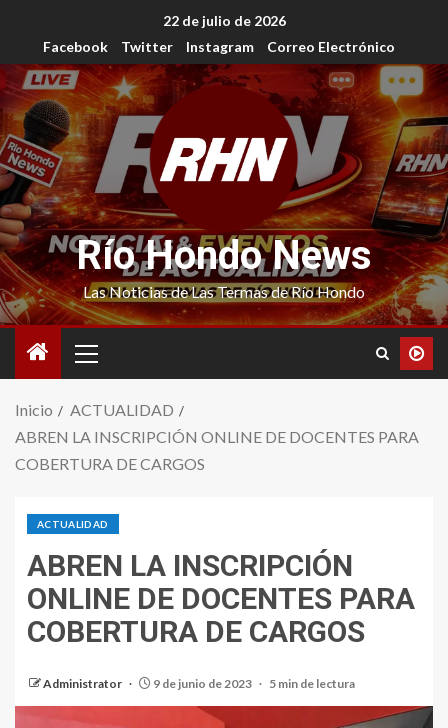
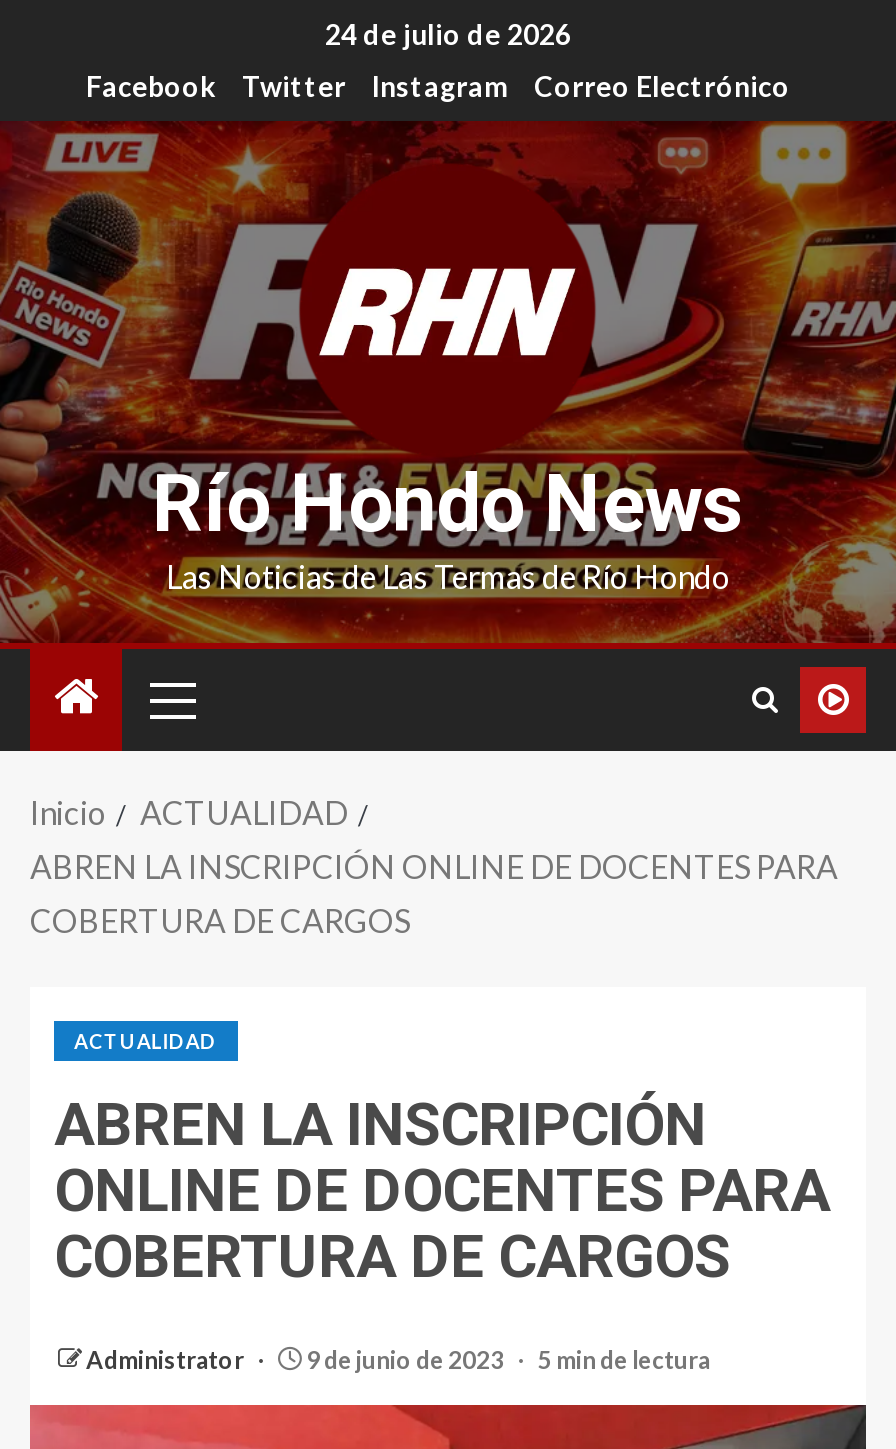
[162,12,285,29] 22 de julio de 2026 -> [325,18,571,52] 24 de julio de 2026

